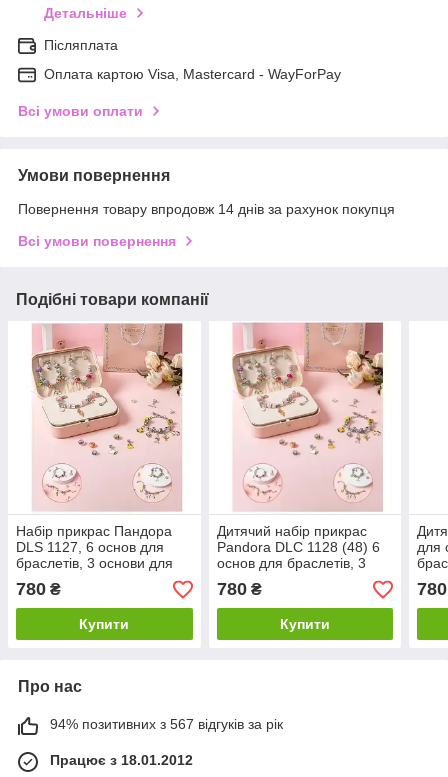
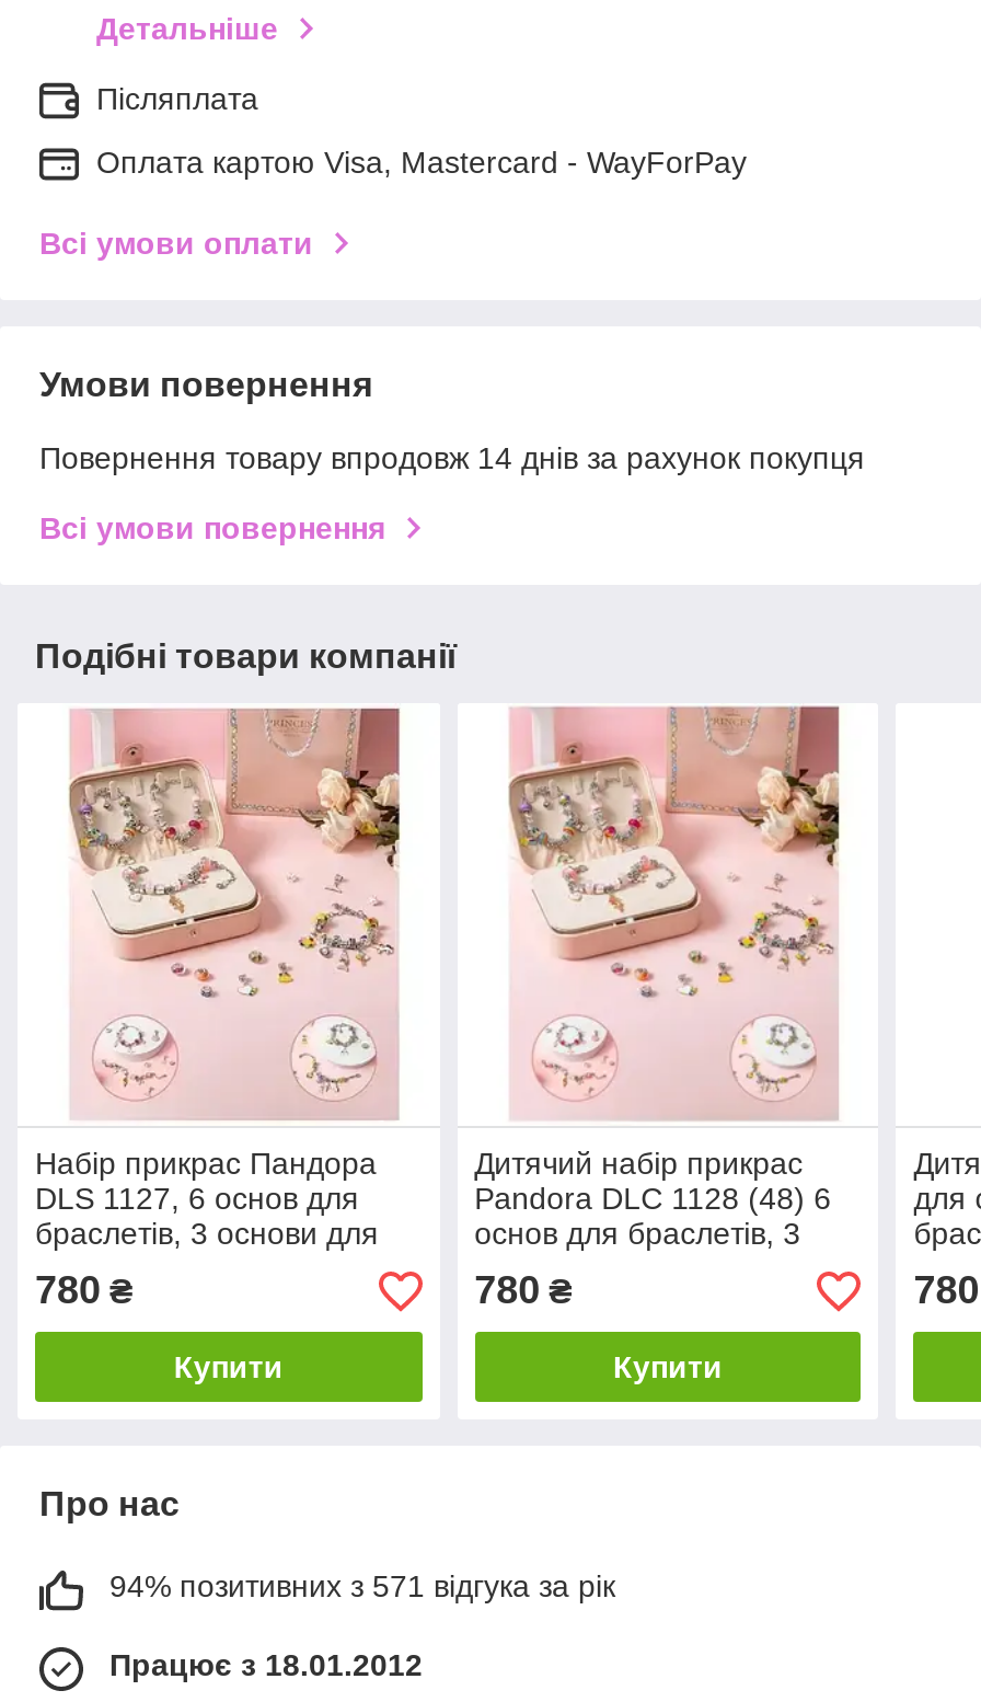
[50,716,283,732] 94% позитивних з 567 відгуків за рік -> [109,1569,615,1604] 94% позитивних з 571 відгука за рік

